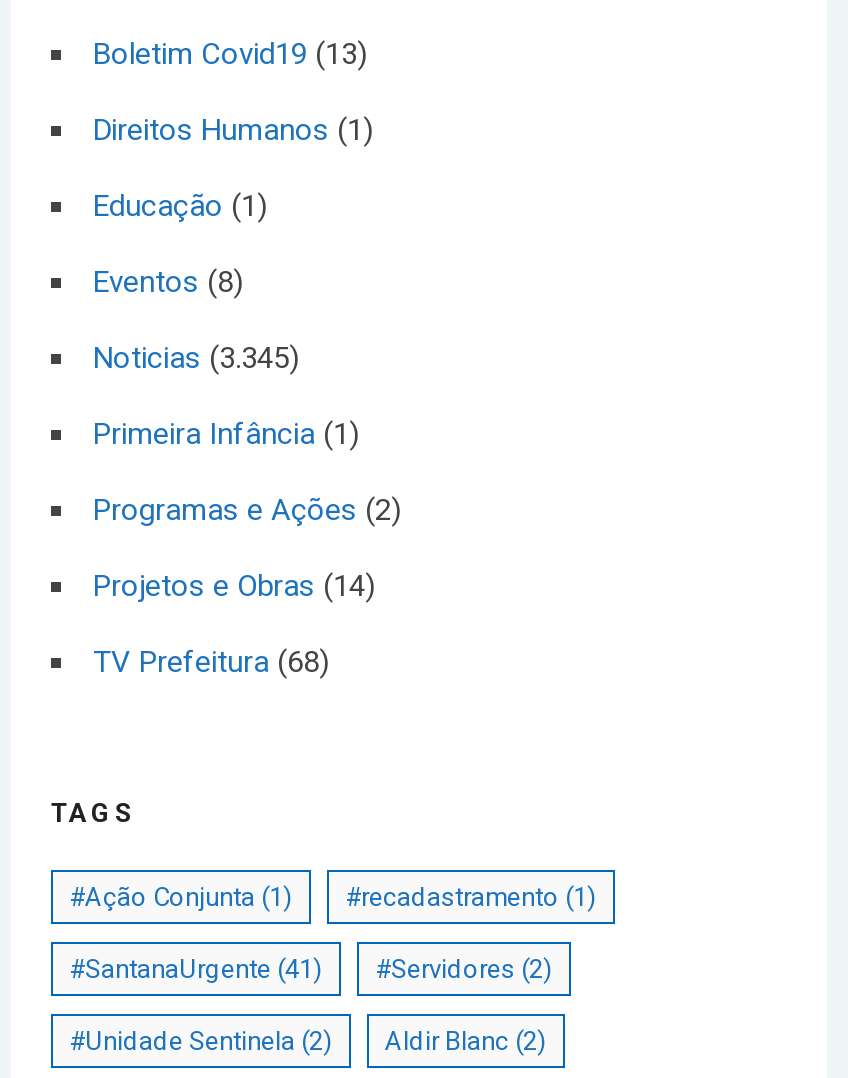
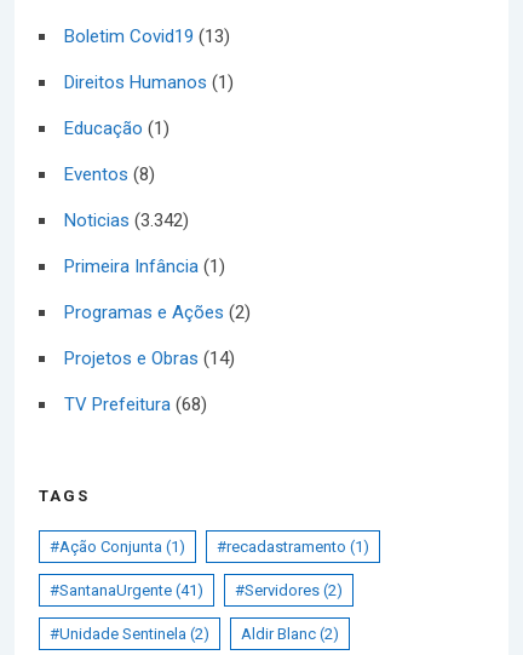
[93,340,299,376] Noticias (3.345) -> [64,209,189,231] Noticias (3.342)

